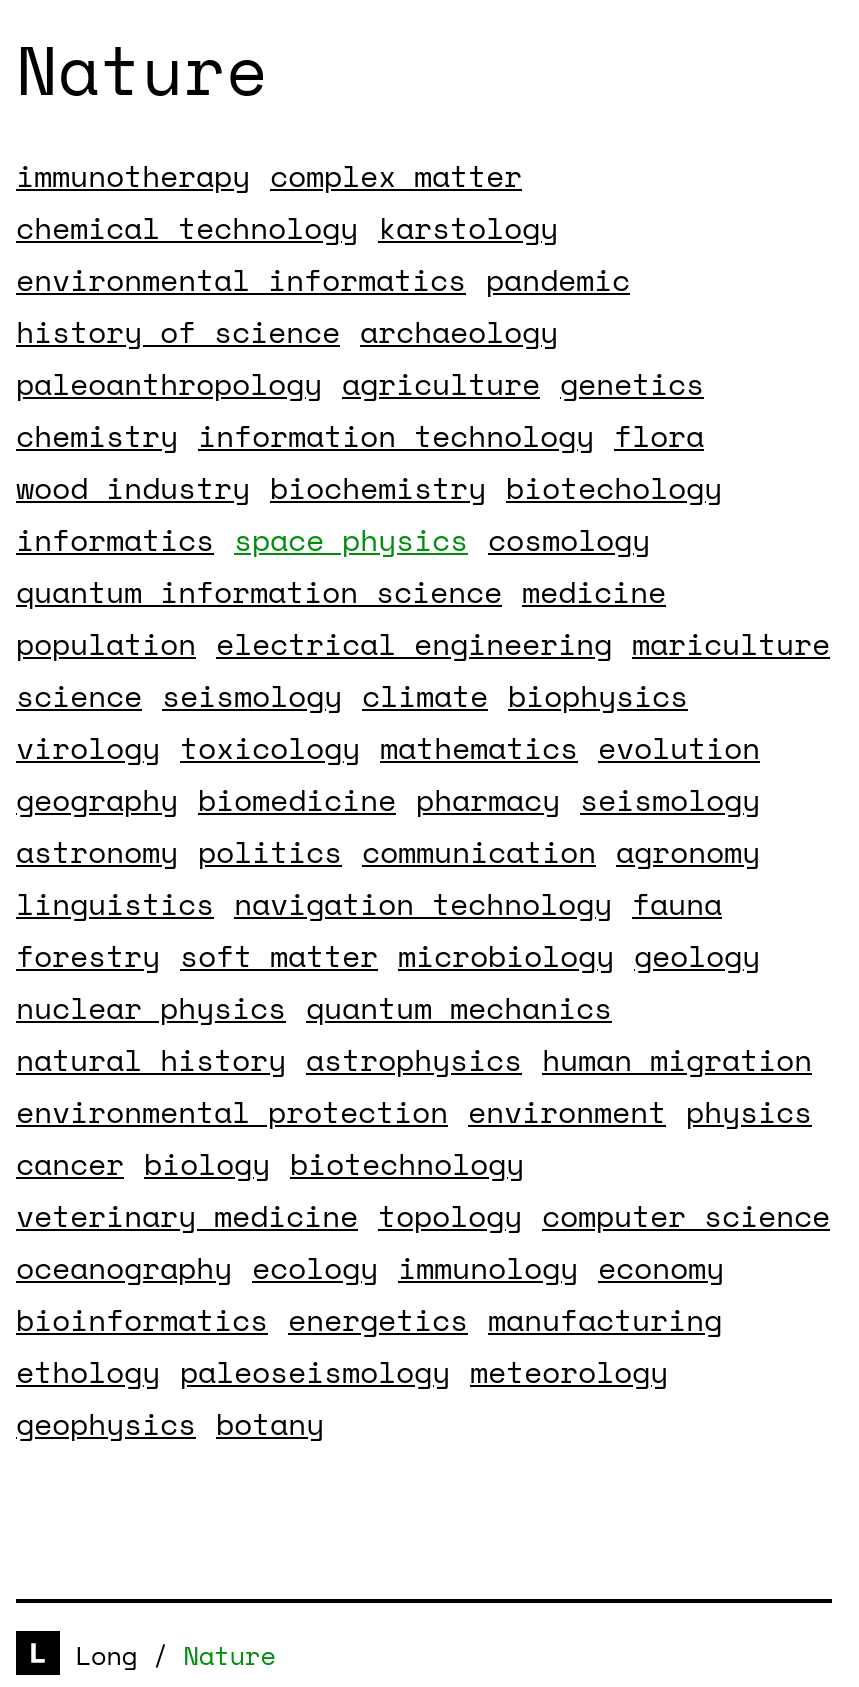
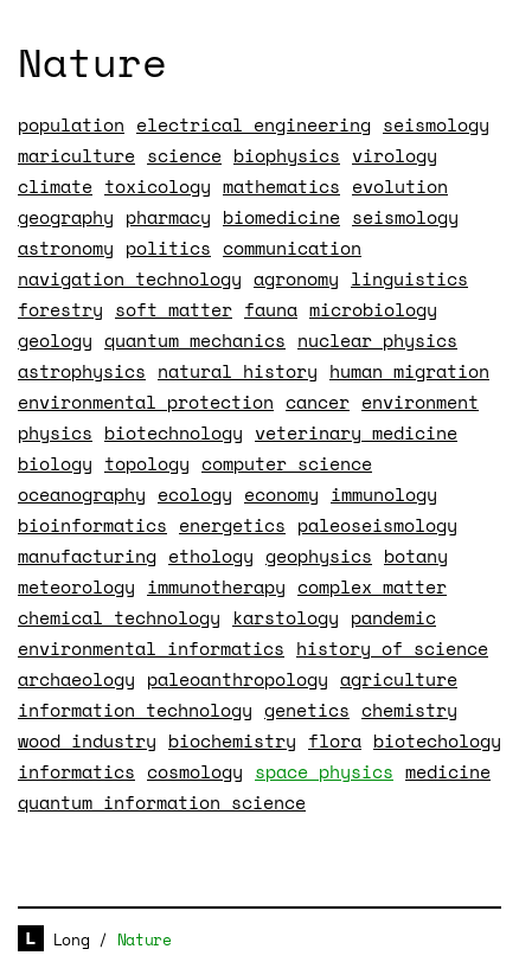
[16,153,830,1445] immunotherapy complex matter | chemical technology karstology | environmental informatics pandemic | history of science archaeology | paleoanthropology agriculture genetics | chemistry information technology flora | wood industry biochemistry biotechology | informatics space physics cosmology | quantum information science medicine | population electrical engineering mariculture | science seismology climate biophysics | virology toxicology mathematics evolution | geography biomedicine pharmacy seismology | astronomy politics communication agronomy | linguistics navigation technology fauna | forestry soft matter microbiology geology | nuclear physics quantum mechanics | natural history astrophysics human migration | environmental protection environment physics | cancer biology biotechnology | veterinary medicine topology computer science | oceanography ecology immunology economy | bioinformatics energetics manufacturing | ethology paleoseismology meteorology | geophysics botany -> [18,111,501,815] population electrical engineering seismology | mariculture science biophysics virology | climate toxicology mathematics evolution | geography pharmacy biomedicine seismology | astronomy politics communication | navigation technology agronomy linguistics | forestry soft matter fauna microbiology | geology quantum mechanics nuclear physics | astrophysics natural history human migration | environmental protection cancer environment | physics biotechnology veterinary medicine | biology topology computer science | oceanography ecology economy immunology | bioinformatics energetics paleoseismology | manufacturing ethology geophysics botany | meteorology immunotherapy complex matter | chemical technology karstology pandemic | environmental informatics history of science | archaeology paleoanthropology agriculture | information technology genetics chemistry | wood industry biochemistry flora biotechology | informatics cosmology space physics medicine | quantum information science

